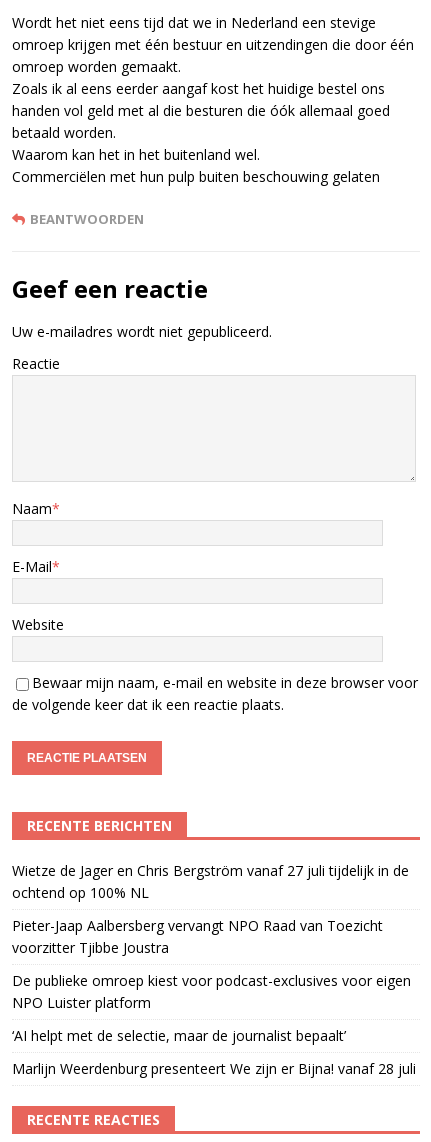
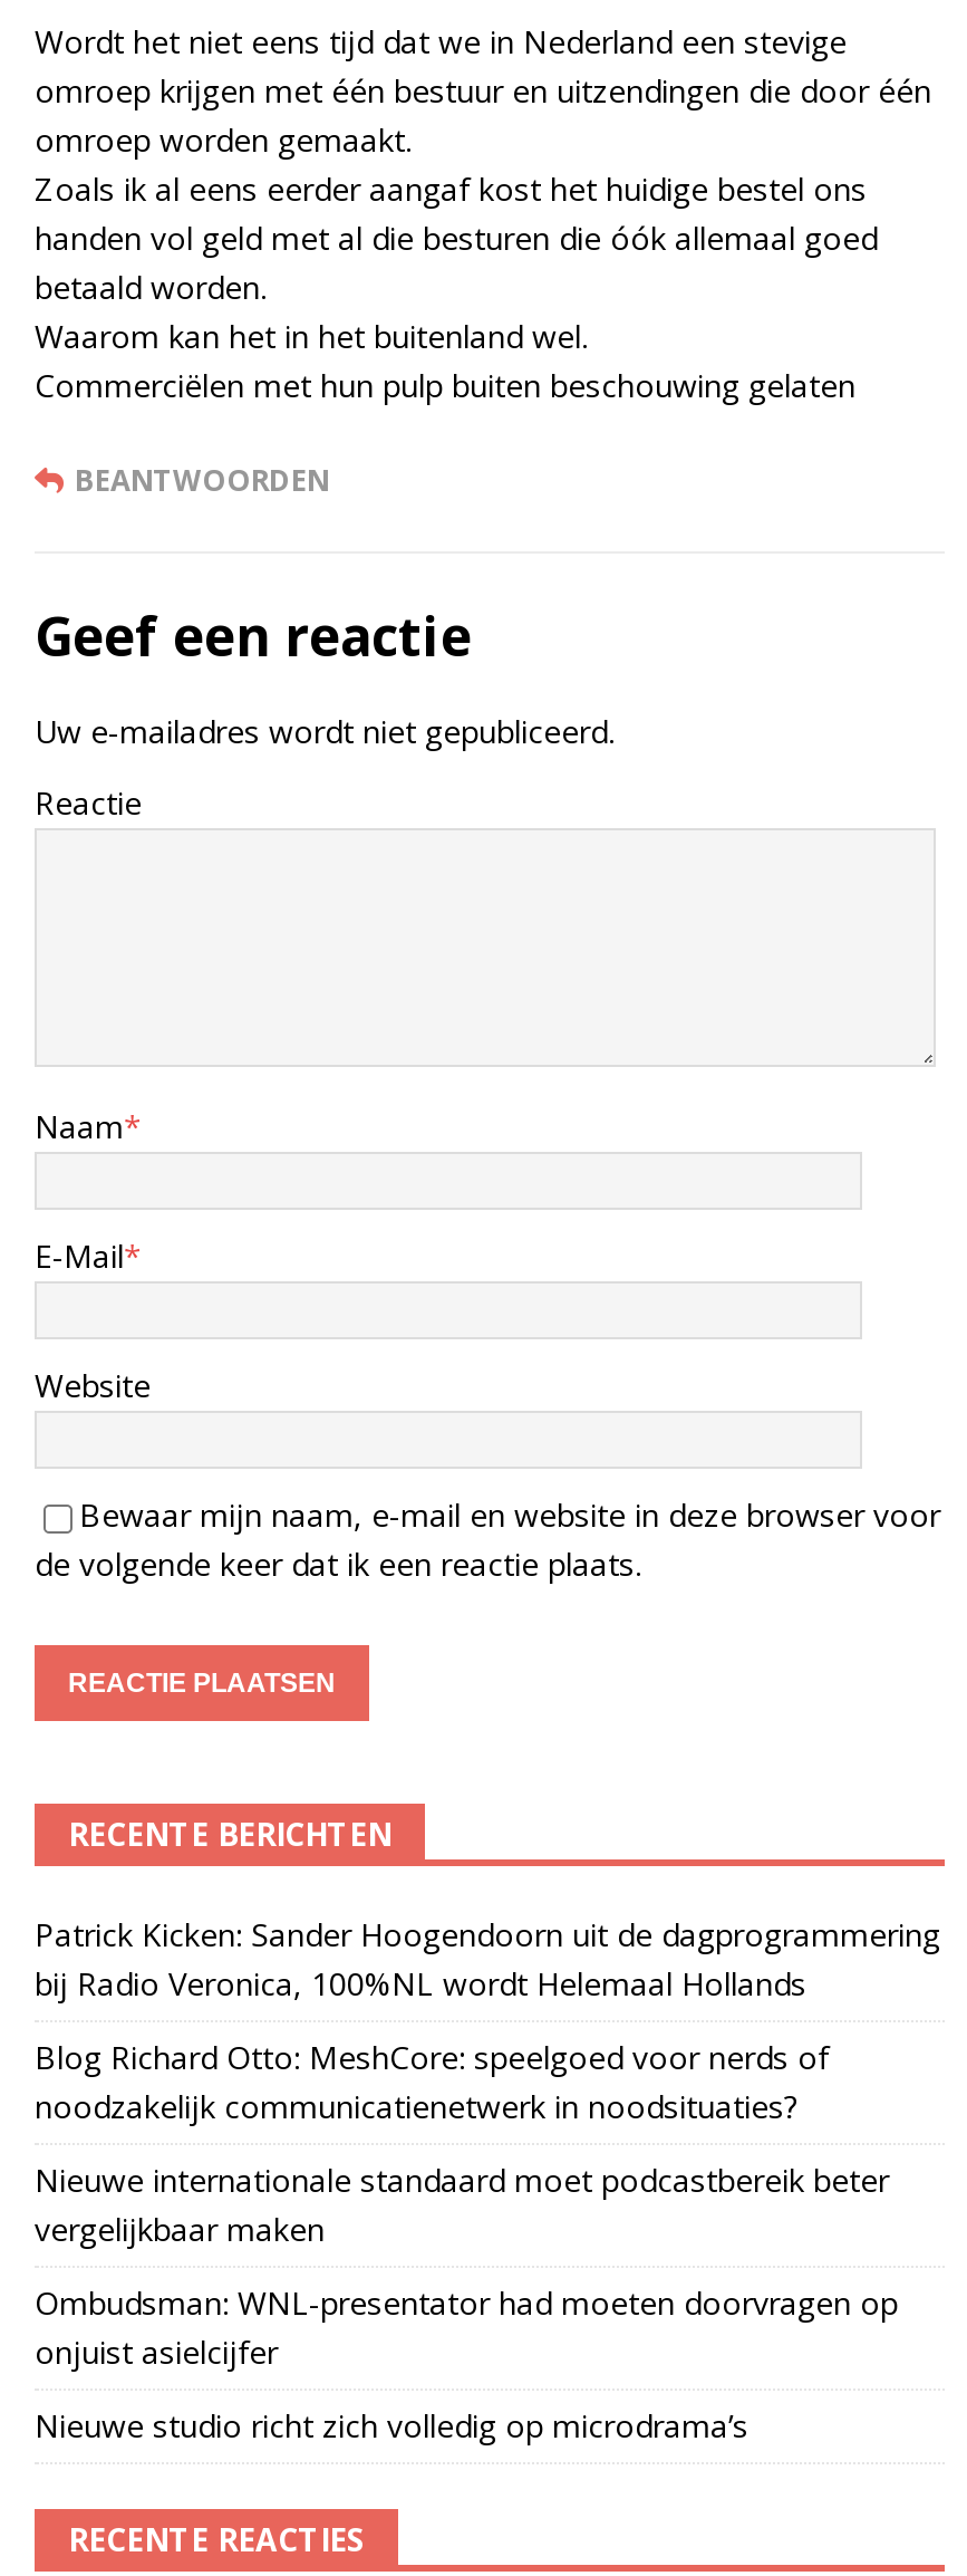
[12,861,409,902] Wietze de Jager en Chris Bergström vanaf 27 juli tijdelijk in de | ochtend op 100% NL -> [35,1913,940,2005] Patrick Kicken: Sander Hoogendoorn uit de dagprogrammering | bij Radio Veronica, 100%NL wordt Helemaal Hollands
[12,916,383,957] Pieter-Jaap Aalbersberg vervangt NPO Raad van Toezicht | voorzitter Tjibbe Joustra -> [35,2036,829,2127] Blog Richard Otto: MeshCore: speelgoed voor nerds of | noodzakelijk communicatienetwerk in noodsituaties?
[12,971,411,1012] De publieke omroep kiest voor podcast-exclusives voor eigen | NPO Luister platform -> [35,2159,889,2250] Nieuwe internationale standaard moet podcastbereik beter | vergelijkbaar maken
[12,1026,346,1045] ‘AI helpt met de selectie, maar de journalist bepaalt’ -> [35,2281,898,2373] Ombudsman: WNL-presentator had moeten doorvragen op | onjuist asielcijfer
[12,1059,416,1078] Marlijn Weerdenburg presenteert We zijn er Bijna! vanaf 28 juli -> [35,2404,748,2447] Nieuwe studio richt zich volledig op microdrama’s

